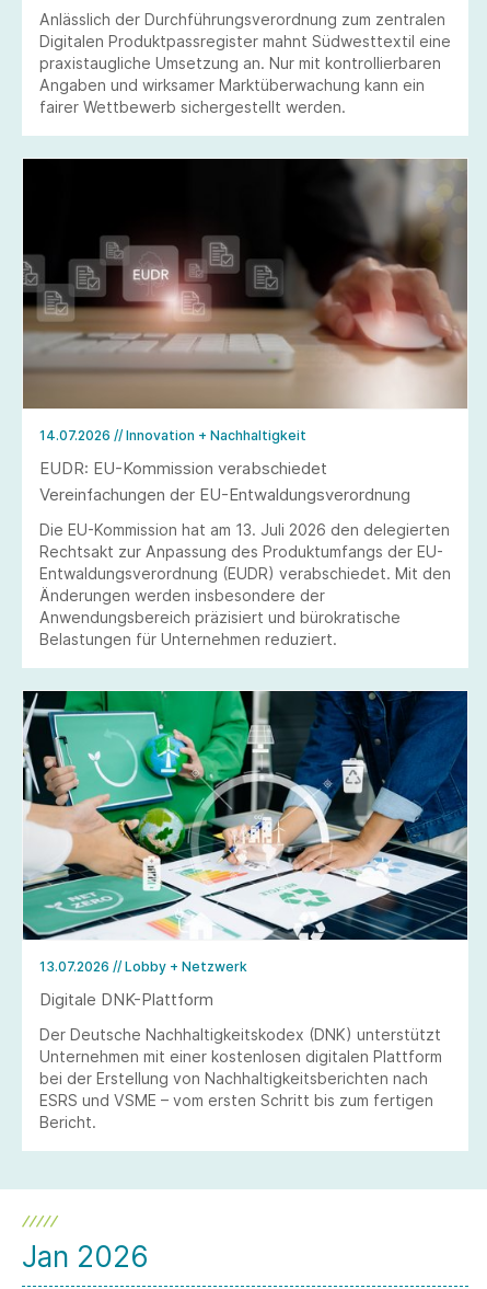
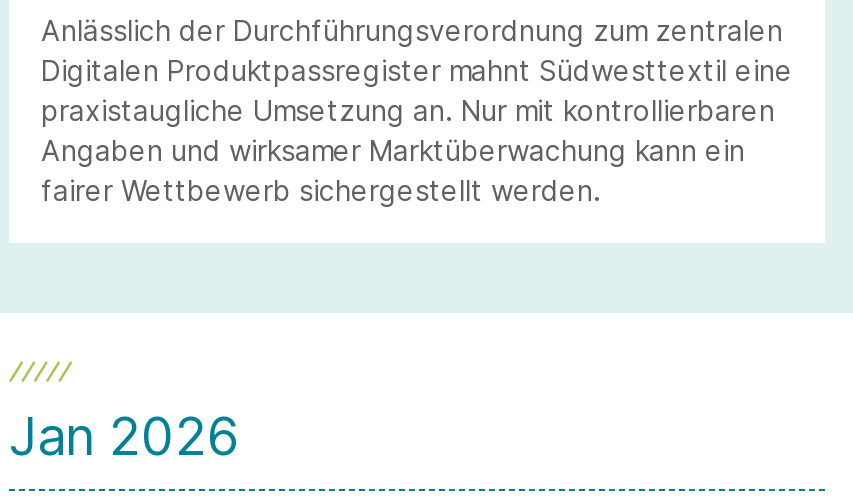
[22,158,468,648] [image] | 14.07.2026 // Innovation + Nachhaltigkeit | EUDR: EU-Kommission verabschiedet | Vereinfachungen der EU-Entwaldungsverordnung | Die EU-Kommission hat am 13. Juli 2026 den delegierten | Rechtsakt zur Anpassung des Produktumfangs der EU- | Entwaldungsverordnung (EUDR) verabschiedet. Mit den | Änderungen werden insbesondere der | Anwendungsbereich präzisiert und bürokratische | Belastungen für Unternehmen reduziert. -> none
[22,670,468,1132] [image] | 13.07.2026 // Lobby + Netzwerk | Digitale DNK-Plattform | Der Deutsche Nachhaltigkeitskodex (DNK) unterstützt | Unternehmen mit einer kostenlosen digitalen Plattform | bei der Erstellung von Nachhaltigkeitsberichten nach | ESRS und VSME – vom ersten Schritt bis zum fertigen | Bericht. -> none

